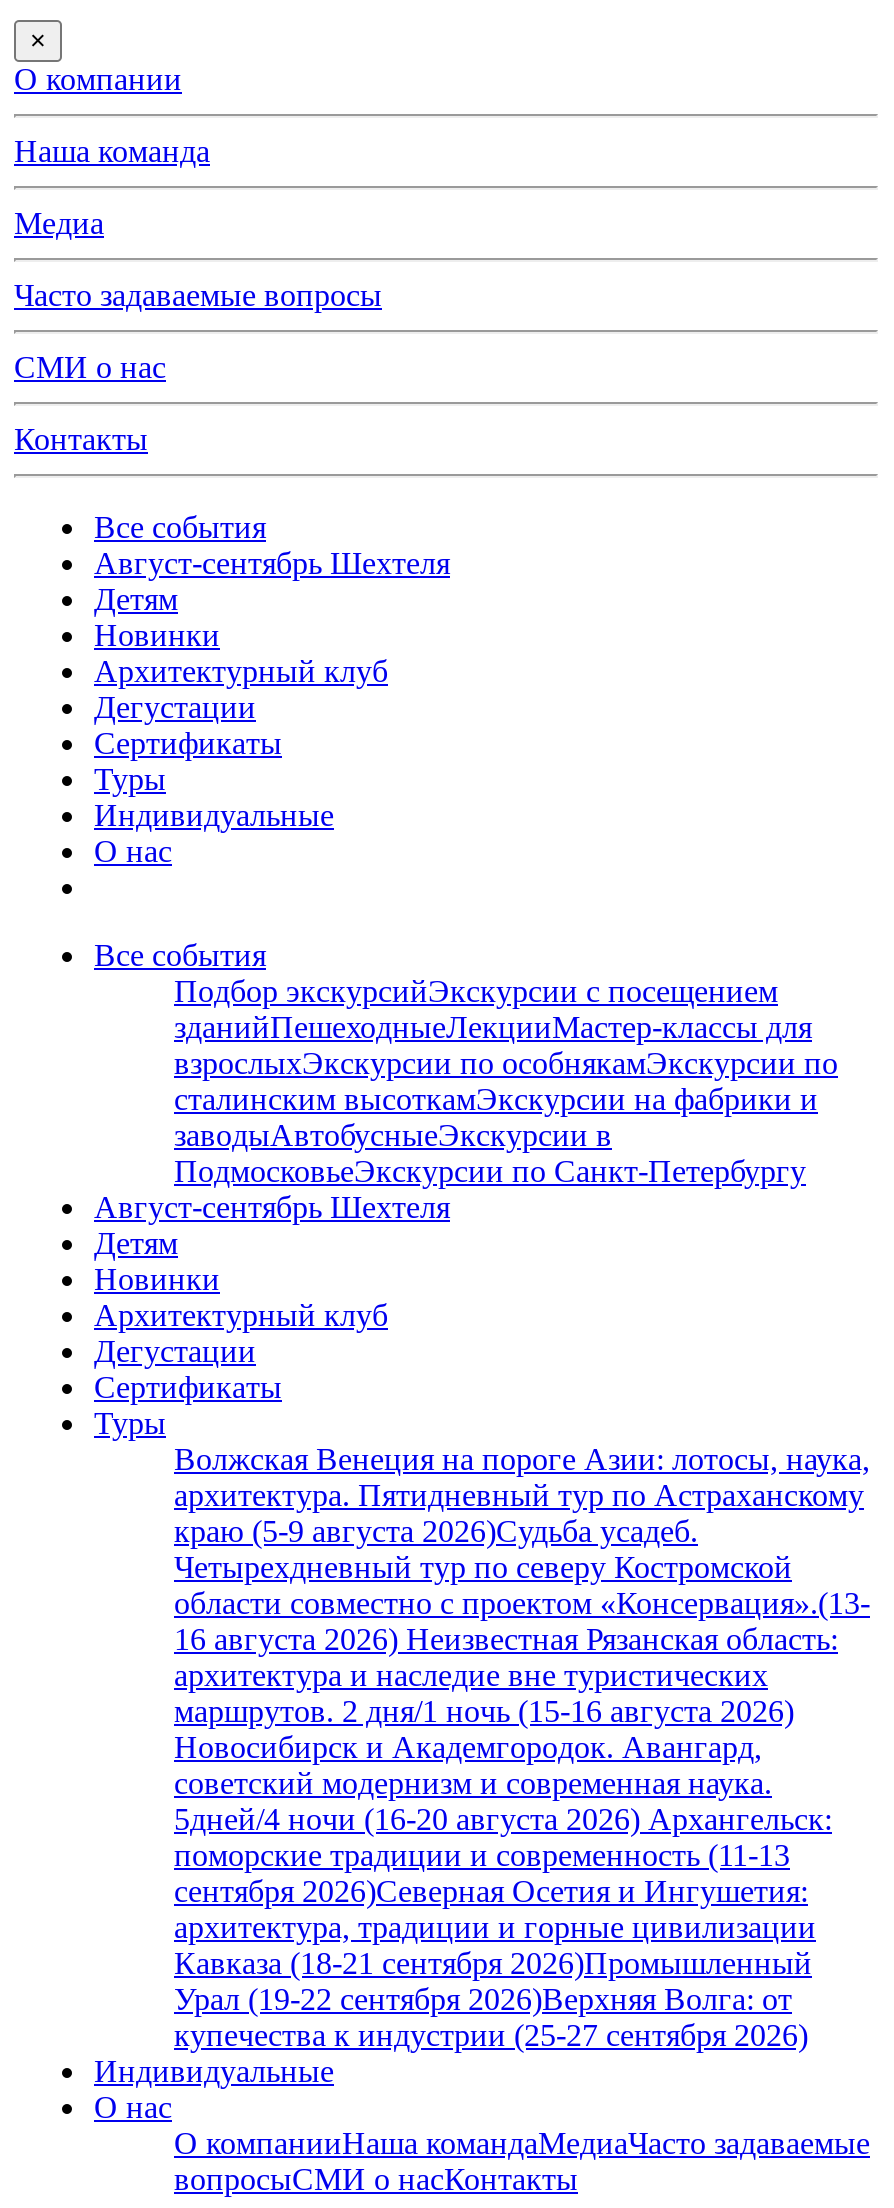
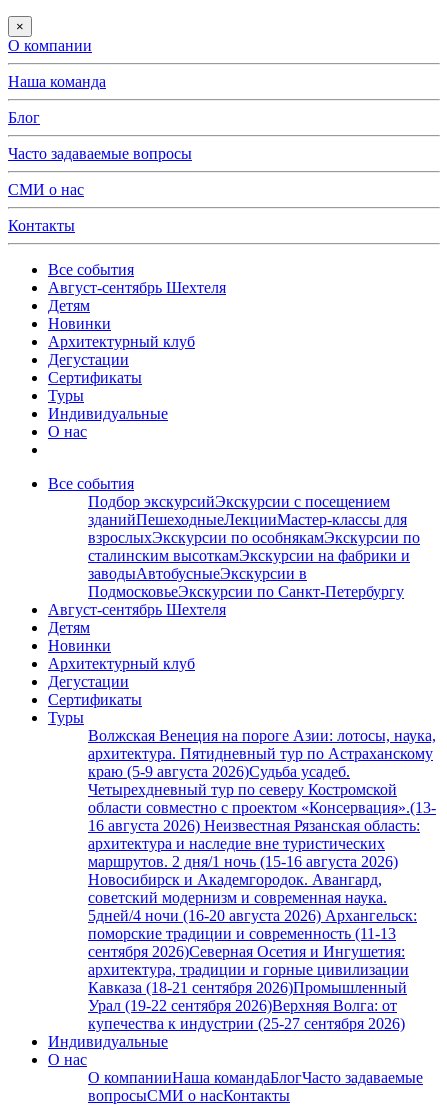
[14,206,104,240] Медиа -> [8,109,40,126] Блог
[174,2126,870,2160] О компанииНаша командаМедиаЧасто задаваемые -> [88,1069,423,1086] О компанииНаша командаБлогЧасто задаваемые

